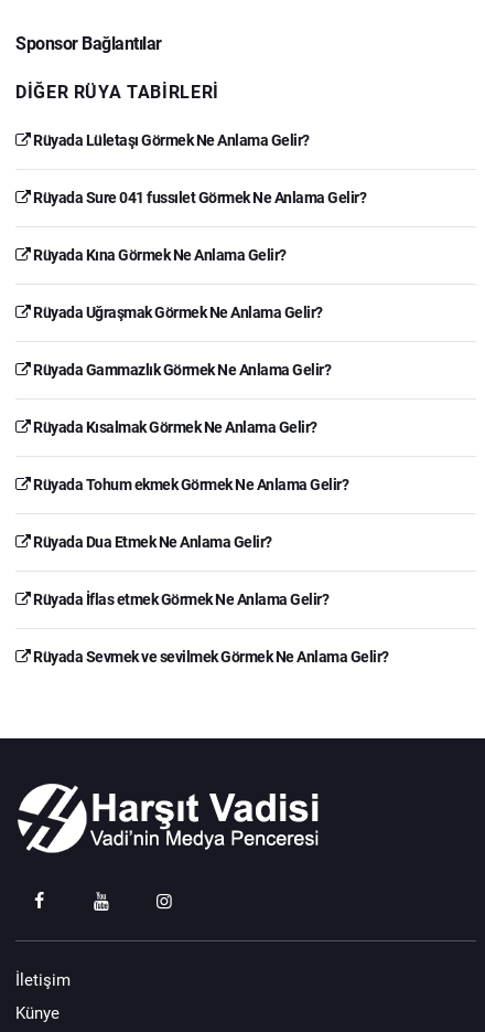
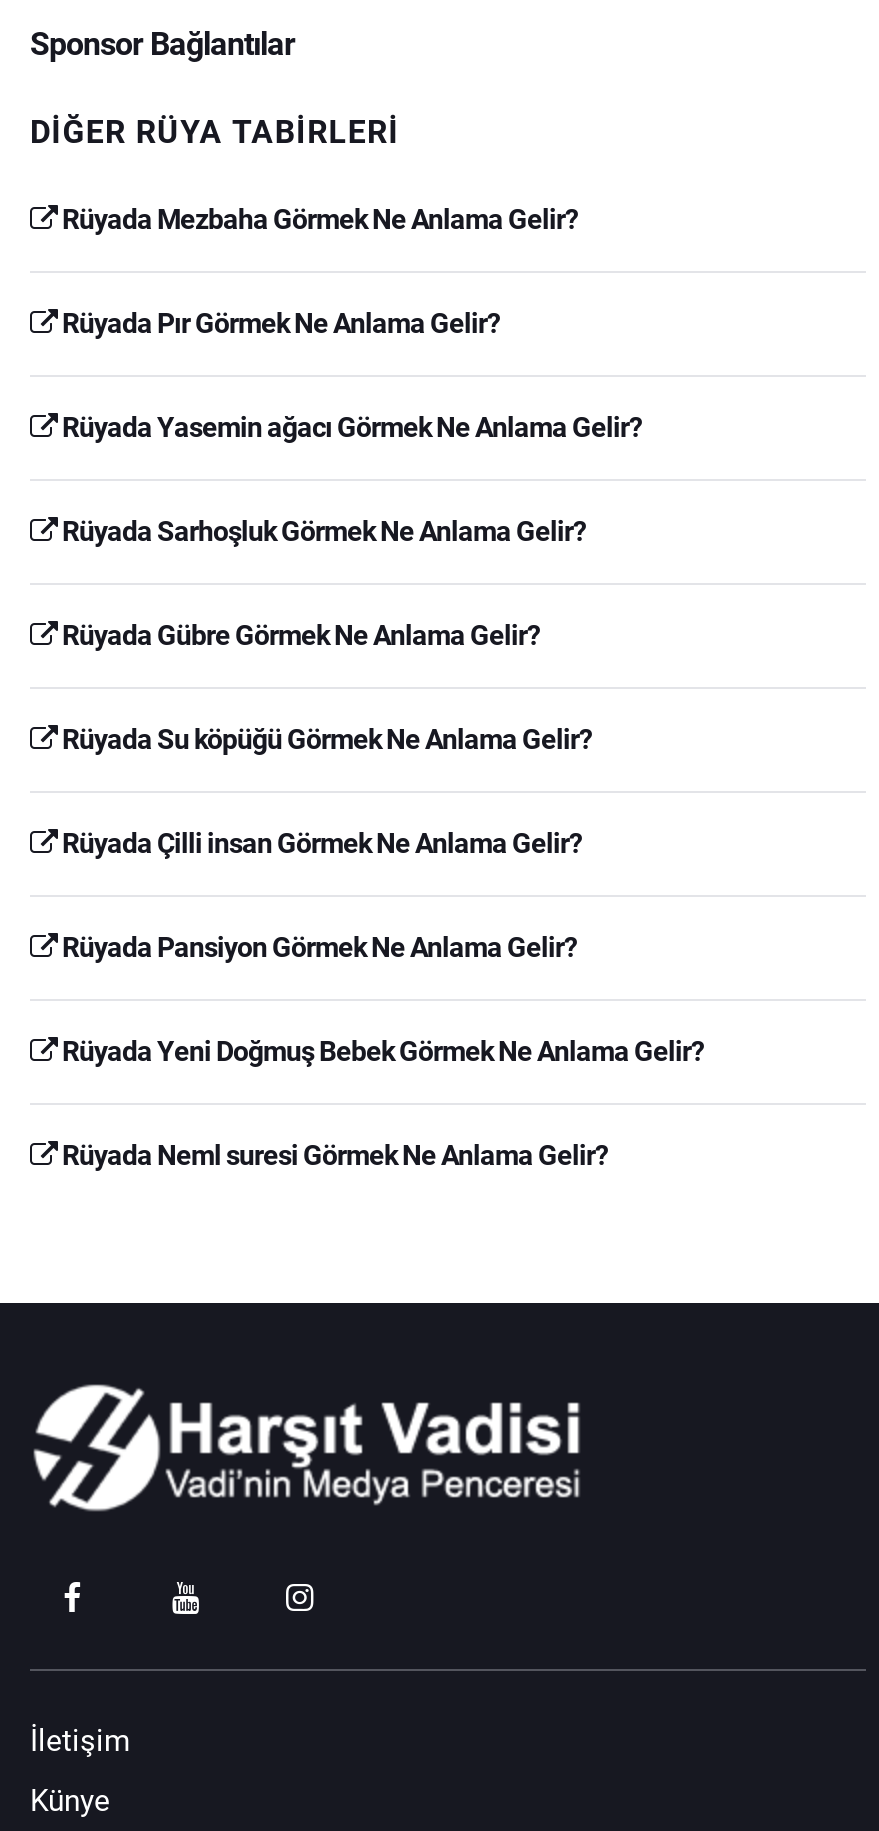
[30,131,309,149] Rüyada Lületaşı Görmek Ne Anlama Gelir? -> [57,203,578,235] Rüyada Mezbaha Görmek Ne Anlama Gelir?
[30,189,366,206] Rüyada Sure 041 fussılet Görmek Ne Anlama Gelir? -> [57,307,500,339] Rüyada Pır Görmek Ne Anlama Gelir?
[30,246,286,264] Rüyada Kına Görmek Ne Anlama Gelir? -> [57,411,642,443] Rüyada Yasemin ağacı Görmek Ne Anlama Gelir?
[30,303,322,321] Rüyada Uğraşmak Görmek Ne Anlama Gelir? -> [57,515,586,547] Rüyada Sarhoşluk Görmek Ne Anlama Gelir?
[30,361,331,378] Rüyada Gammazlık Görmek Ne Anlama Gelir? -> [57,619,540,651] Rüyada Gübre Görmek Ne Anlama Gelir?
[30,418,317,436] Rüyada Kısalmak Görmek Ne Anlama Gelir? -> [57,723,592,755] Rüyada Su köpüğü Görmek Ne Anlama Gelir?
[30,475,348,493] Rüyada Tohum ekmek Görmek Ne Anlama Gelir? -> [57,827,582,859] Rüyada Çilli insan Görmek Ne Anlama Gelir?
[30,533,272,551] Rüyada Dua Etmek Ne Anlama Gelir? -> [57,931,577,963] Rüyada Pansiyon Görmek Ne Anlama Gelir?
[30,590,328,608] Rüyada İflas etmek Görmek Ne Anlama Gelir? -> [57,1035,704,1067] Rüyada Yeni Doğmuş Bebek Görmek Ne Anlama Gelir?
[30,648,389,665] Rüyada Sevmek ve sevilmek Görmek Ne Anlama Gelir? -> [57,1139,608,1171] Rüyada Neml suresi Görmek Ne Anlama Gelir?

